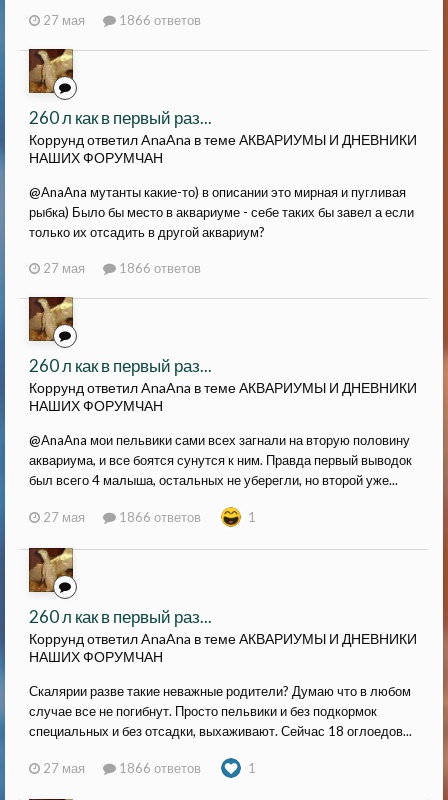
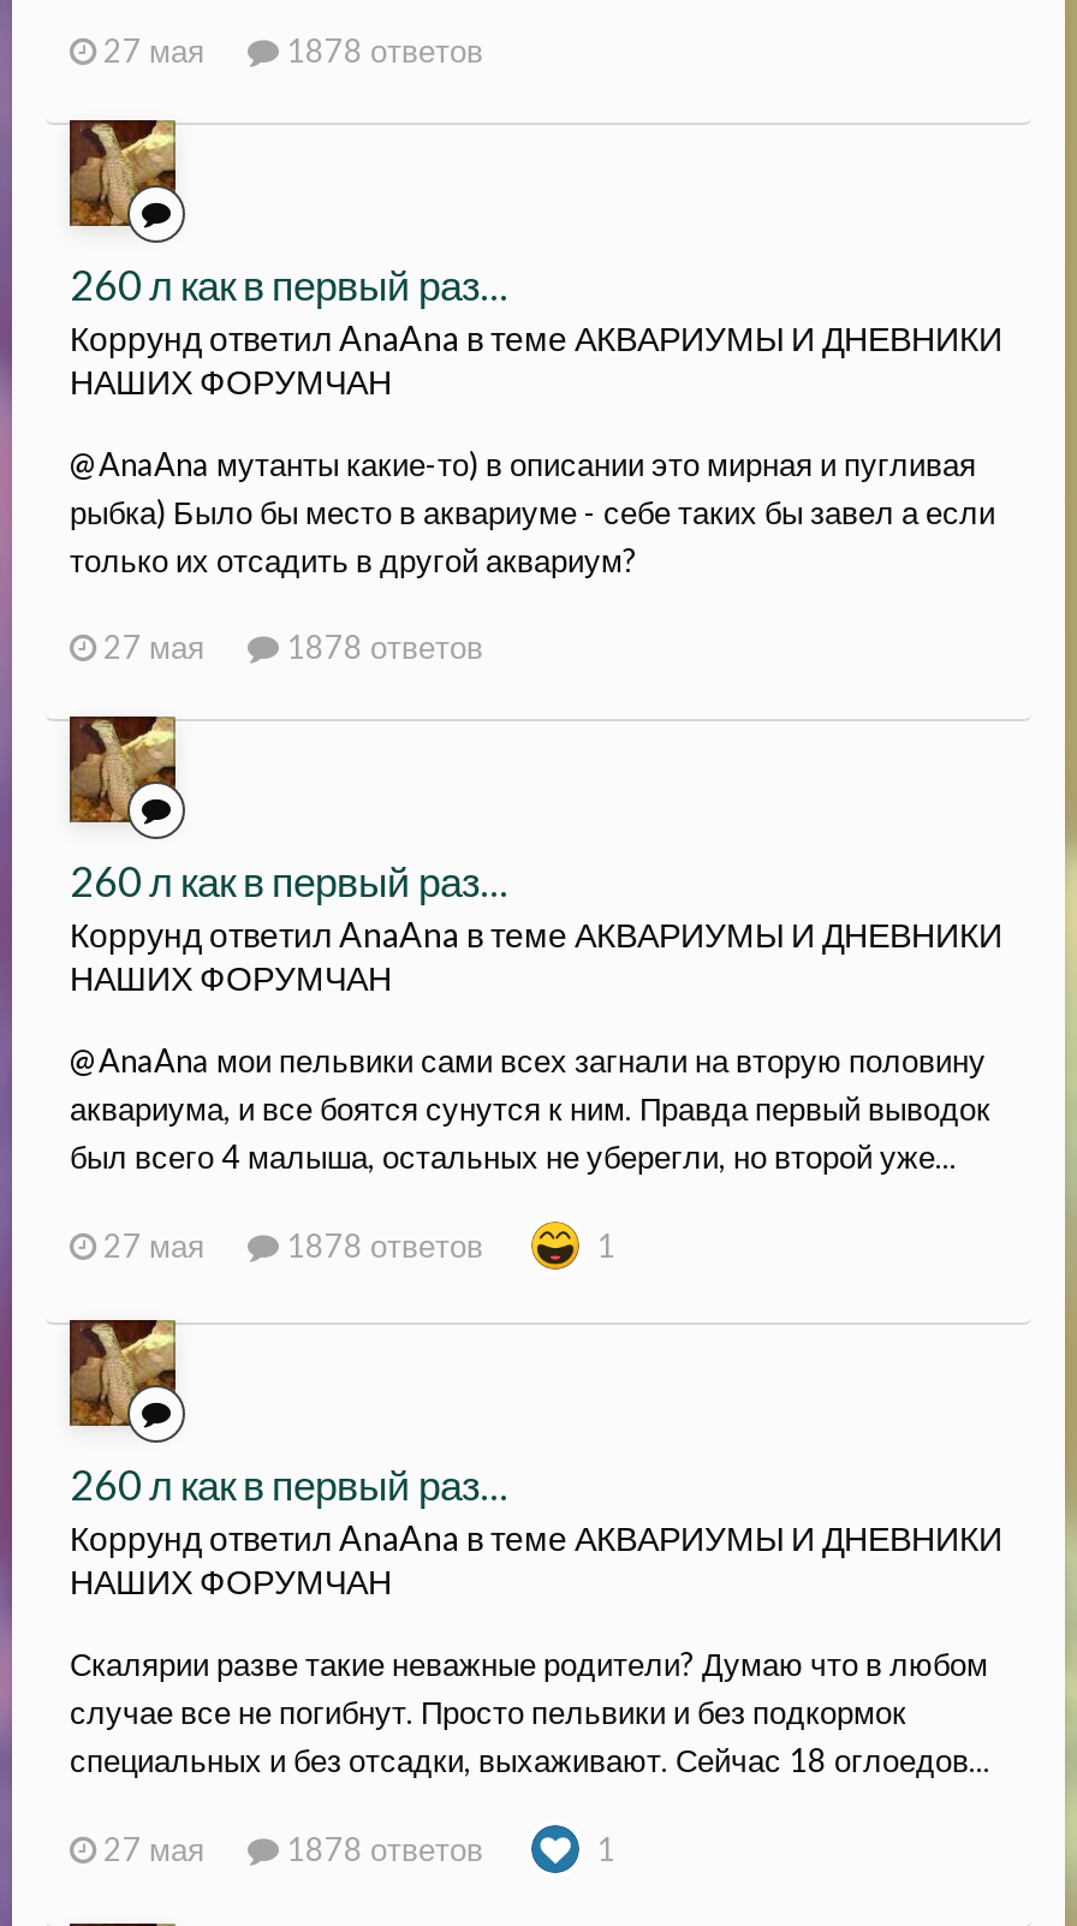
[43,12,201,28] 27 мая 1866 ответов -> [103,31,483,69] 27 мая 1878 ответов
[43,259,201,275] 27 мая 1866 ответов -> [103,626,483,665] 27 мая 1878 ответов
[43,508,201,524] 27 мая 1866 ответов -> [103,1225,483,1264] 27 мая 1878 ответов
[43,759,201,775] 27 мая 1866 ответов -> [103,1829,483,1867] 27 мая 1878 ответов

